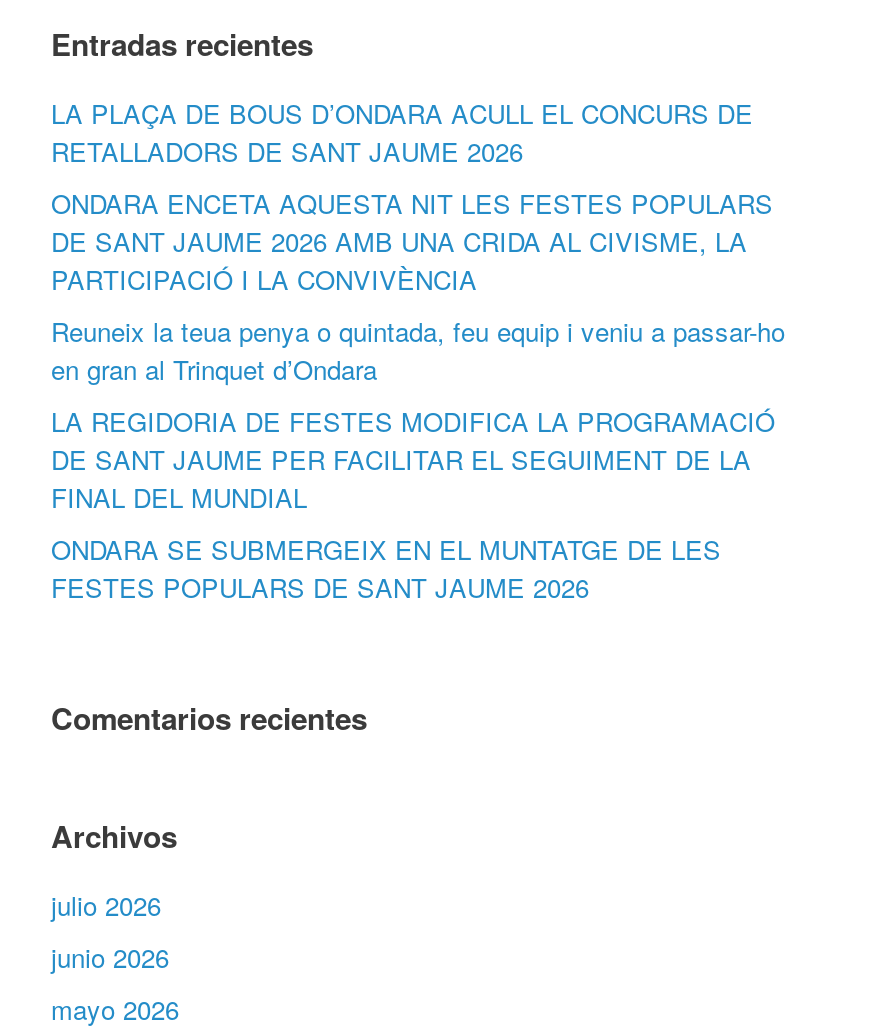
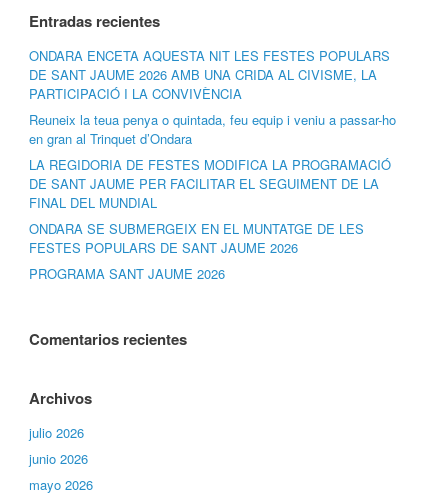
[51,95,753,171] LA PLAÇA DE BOUS D’ONDARA ACULL EL CONCURS DE | RETALLADORS DE SANT JAUME 2026 -> none
moved [51,185,785,607] -> [29,45,396,256]: ONDARA ENCETA AQUESTA NIT LES FESTES POPULARS | DE SANT JAUME 2026 AMB UNA CRIDA AL CIVISME, LA | PARTICIPACIÓ I LA CONVIVÈNCIA | ... | ONDARA SE SUBMERGEIX EN EL MUNTATGE DE LES | FESTES POPULARS DE SANT JAUME 2026
none -> [29,263,225,282] PROGRAMA SANT JAUME 2026

